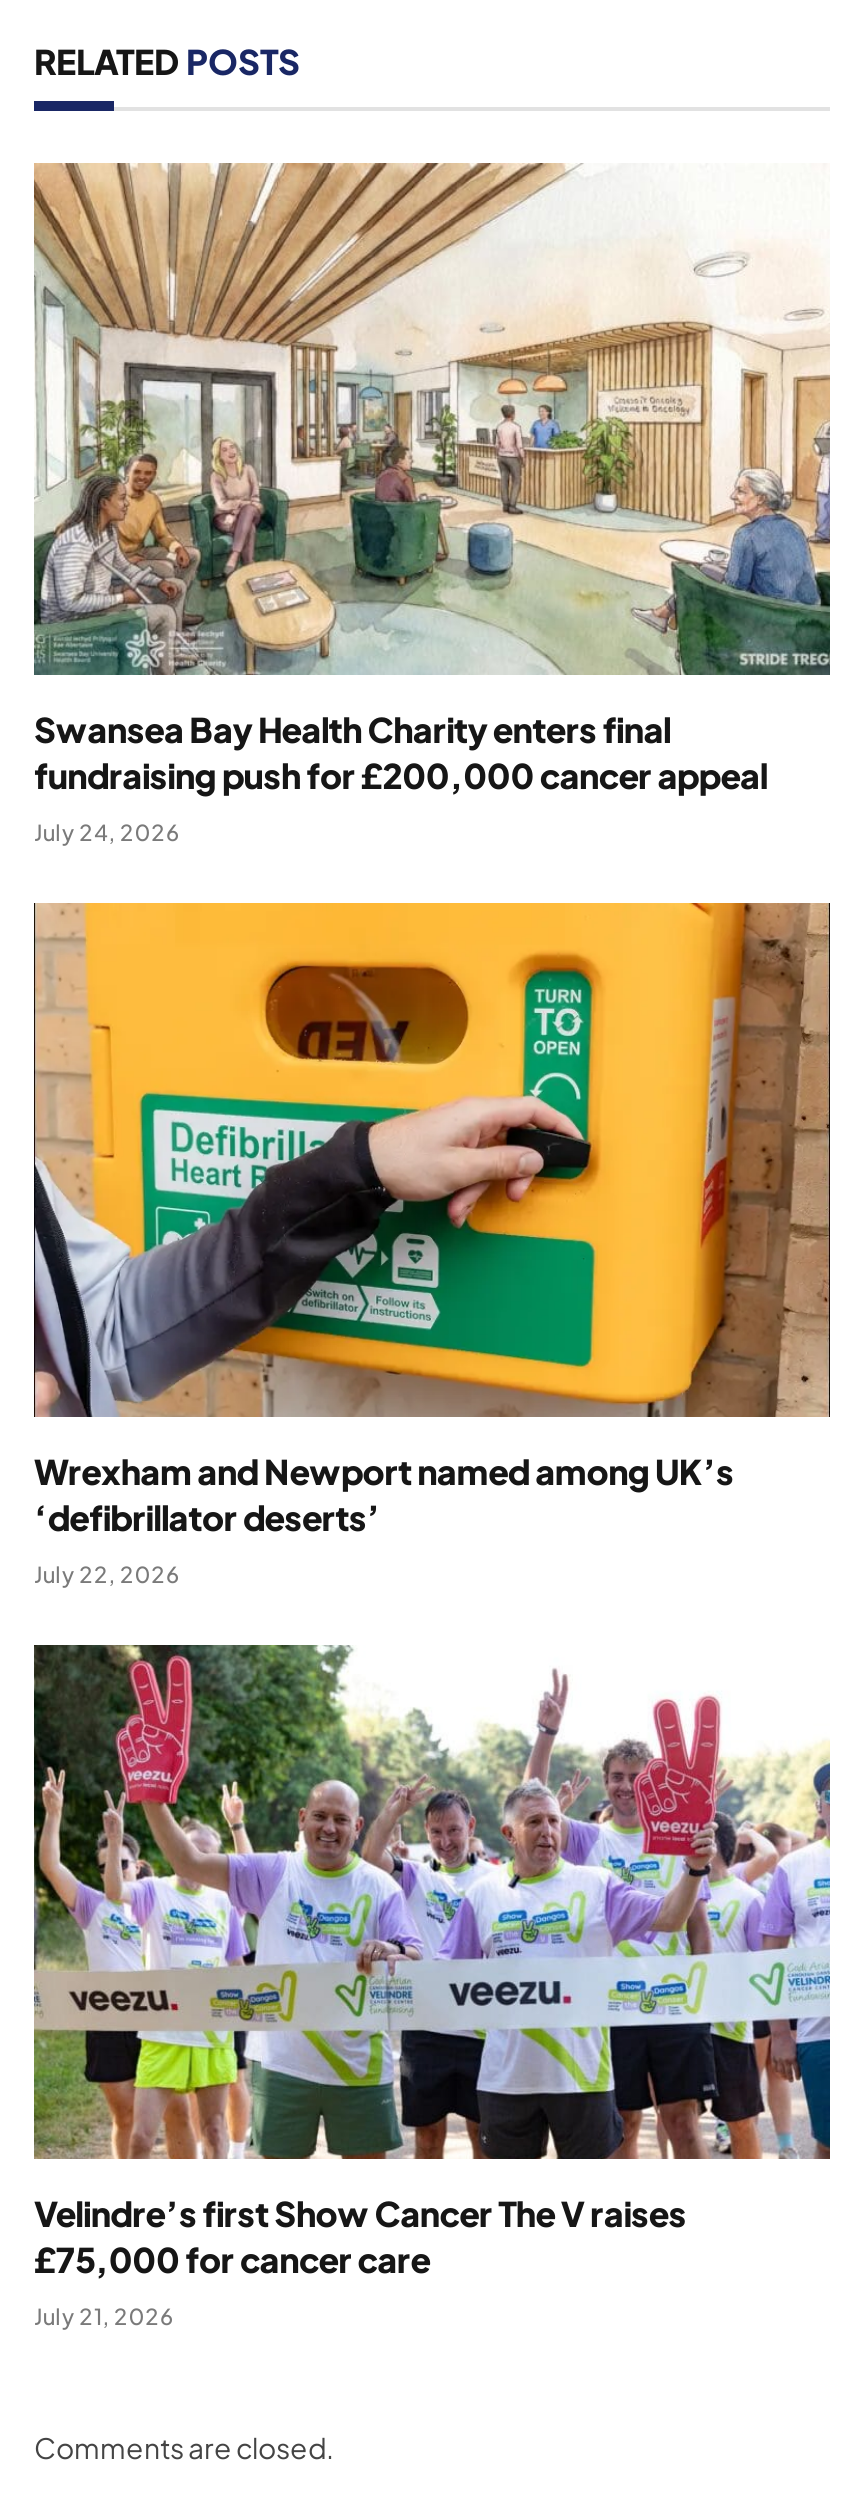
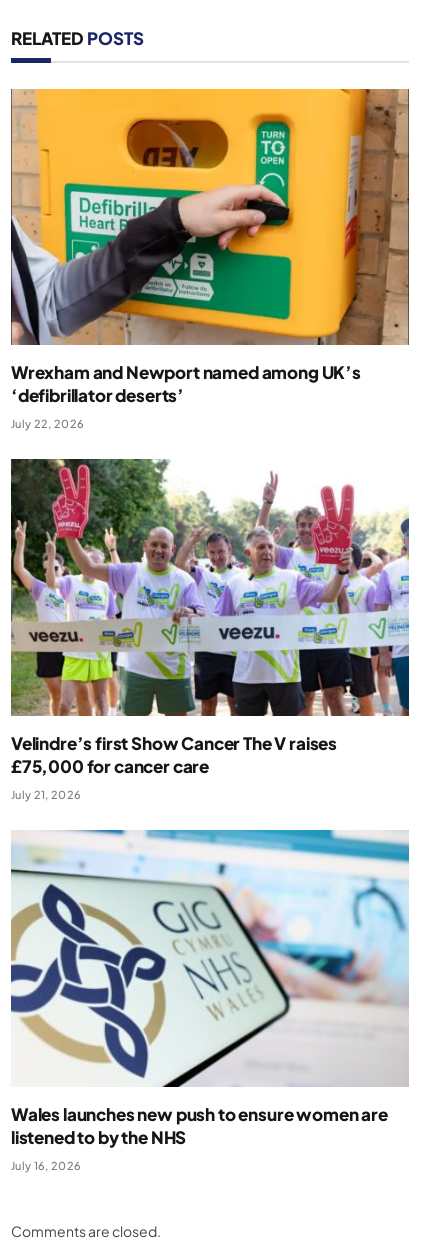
[34,161,832,846] [image] | Swansea Bay Health Charity enters final | fundraising push for £200,000 cancer appeal | July 24, 2026 -> none
moved [32,901,734,2329] -> [10,87,361,801]: [image] | Wrexham and Newport named among UK’s | ‘defibrillator deserts’ | July 22, 2026 | Velindre’s first Show Cancer The V raises | £75,000 for cancer care | July 21, 2026
none -> [10,829,410,1172] [image] | Wales launches new push to ensure women are | listened to by the NHS | July 16, 2026

